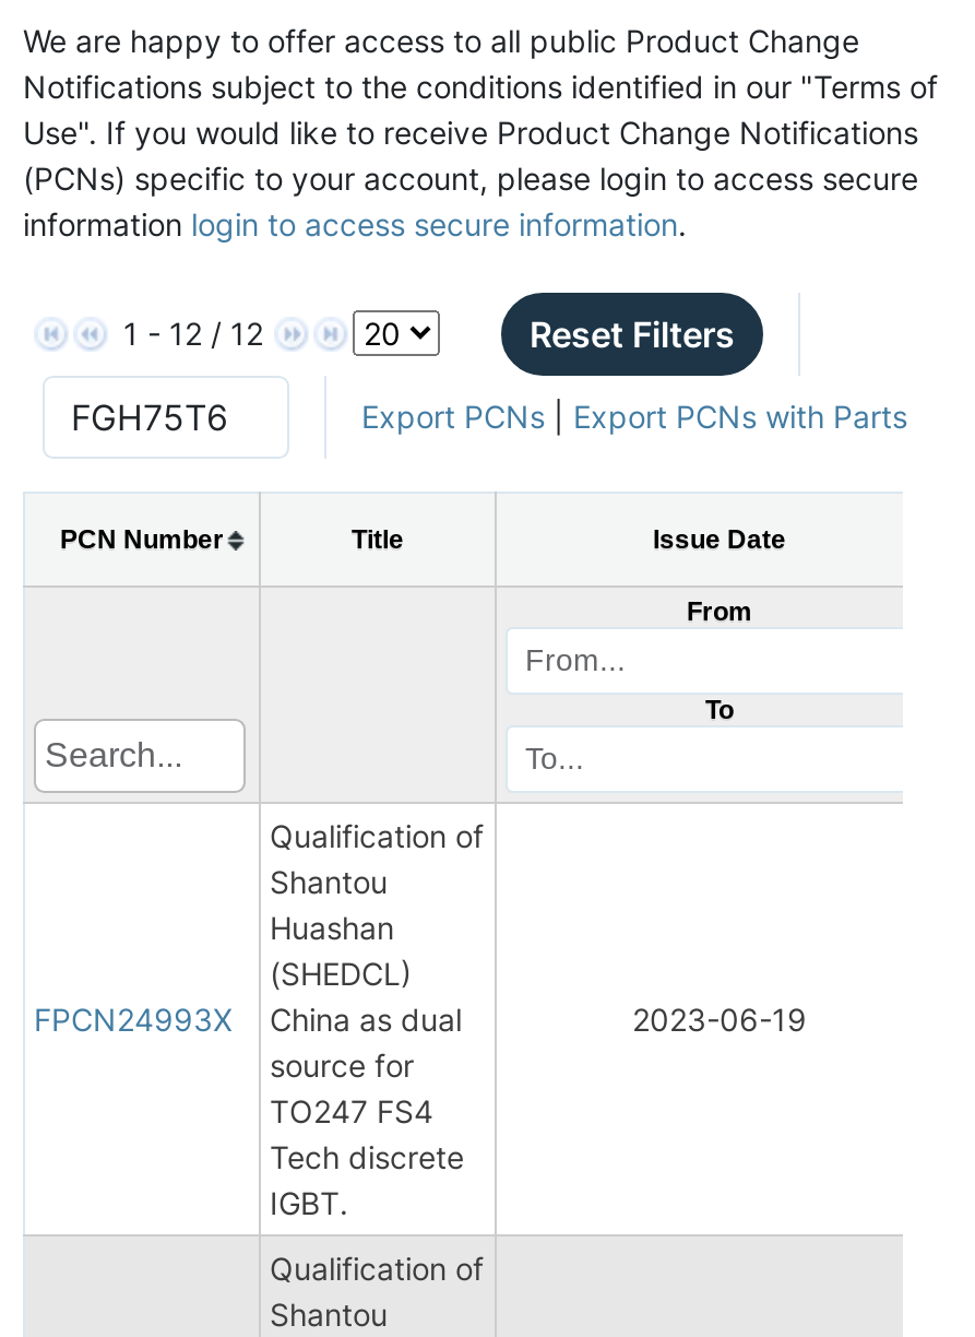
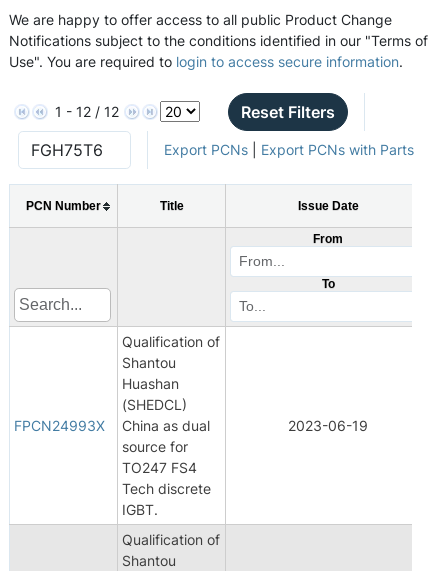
[23,113,918,242] Use". If you would like to receive Product Change Notifications | (PCNs) specific to your account, please login to access secure | information login to access secure information. -> [9,53,403,70] Use". You are required to login to access secure information.

